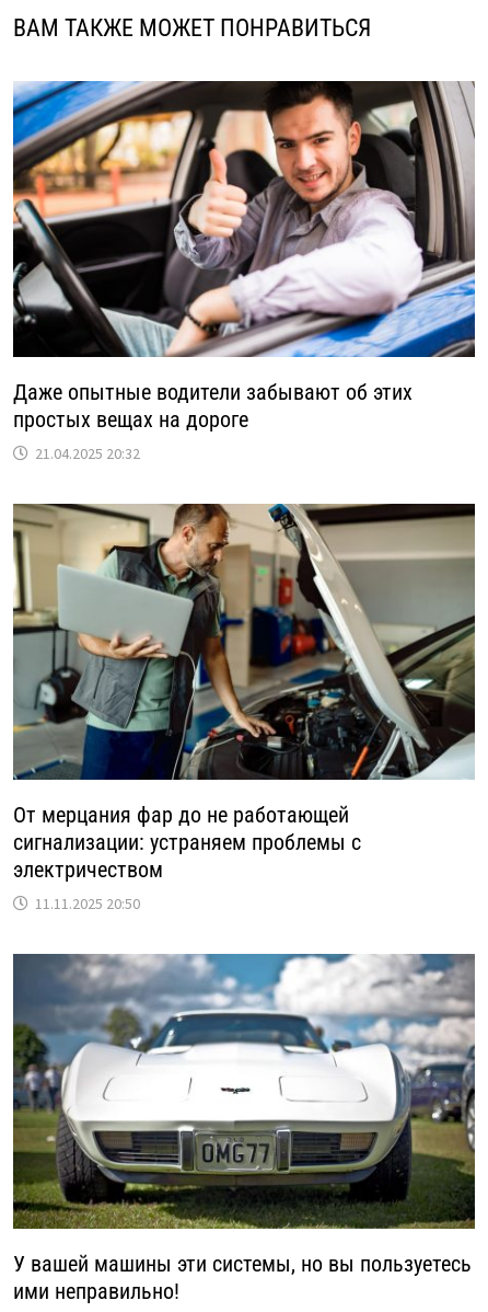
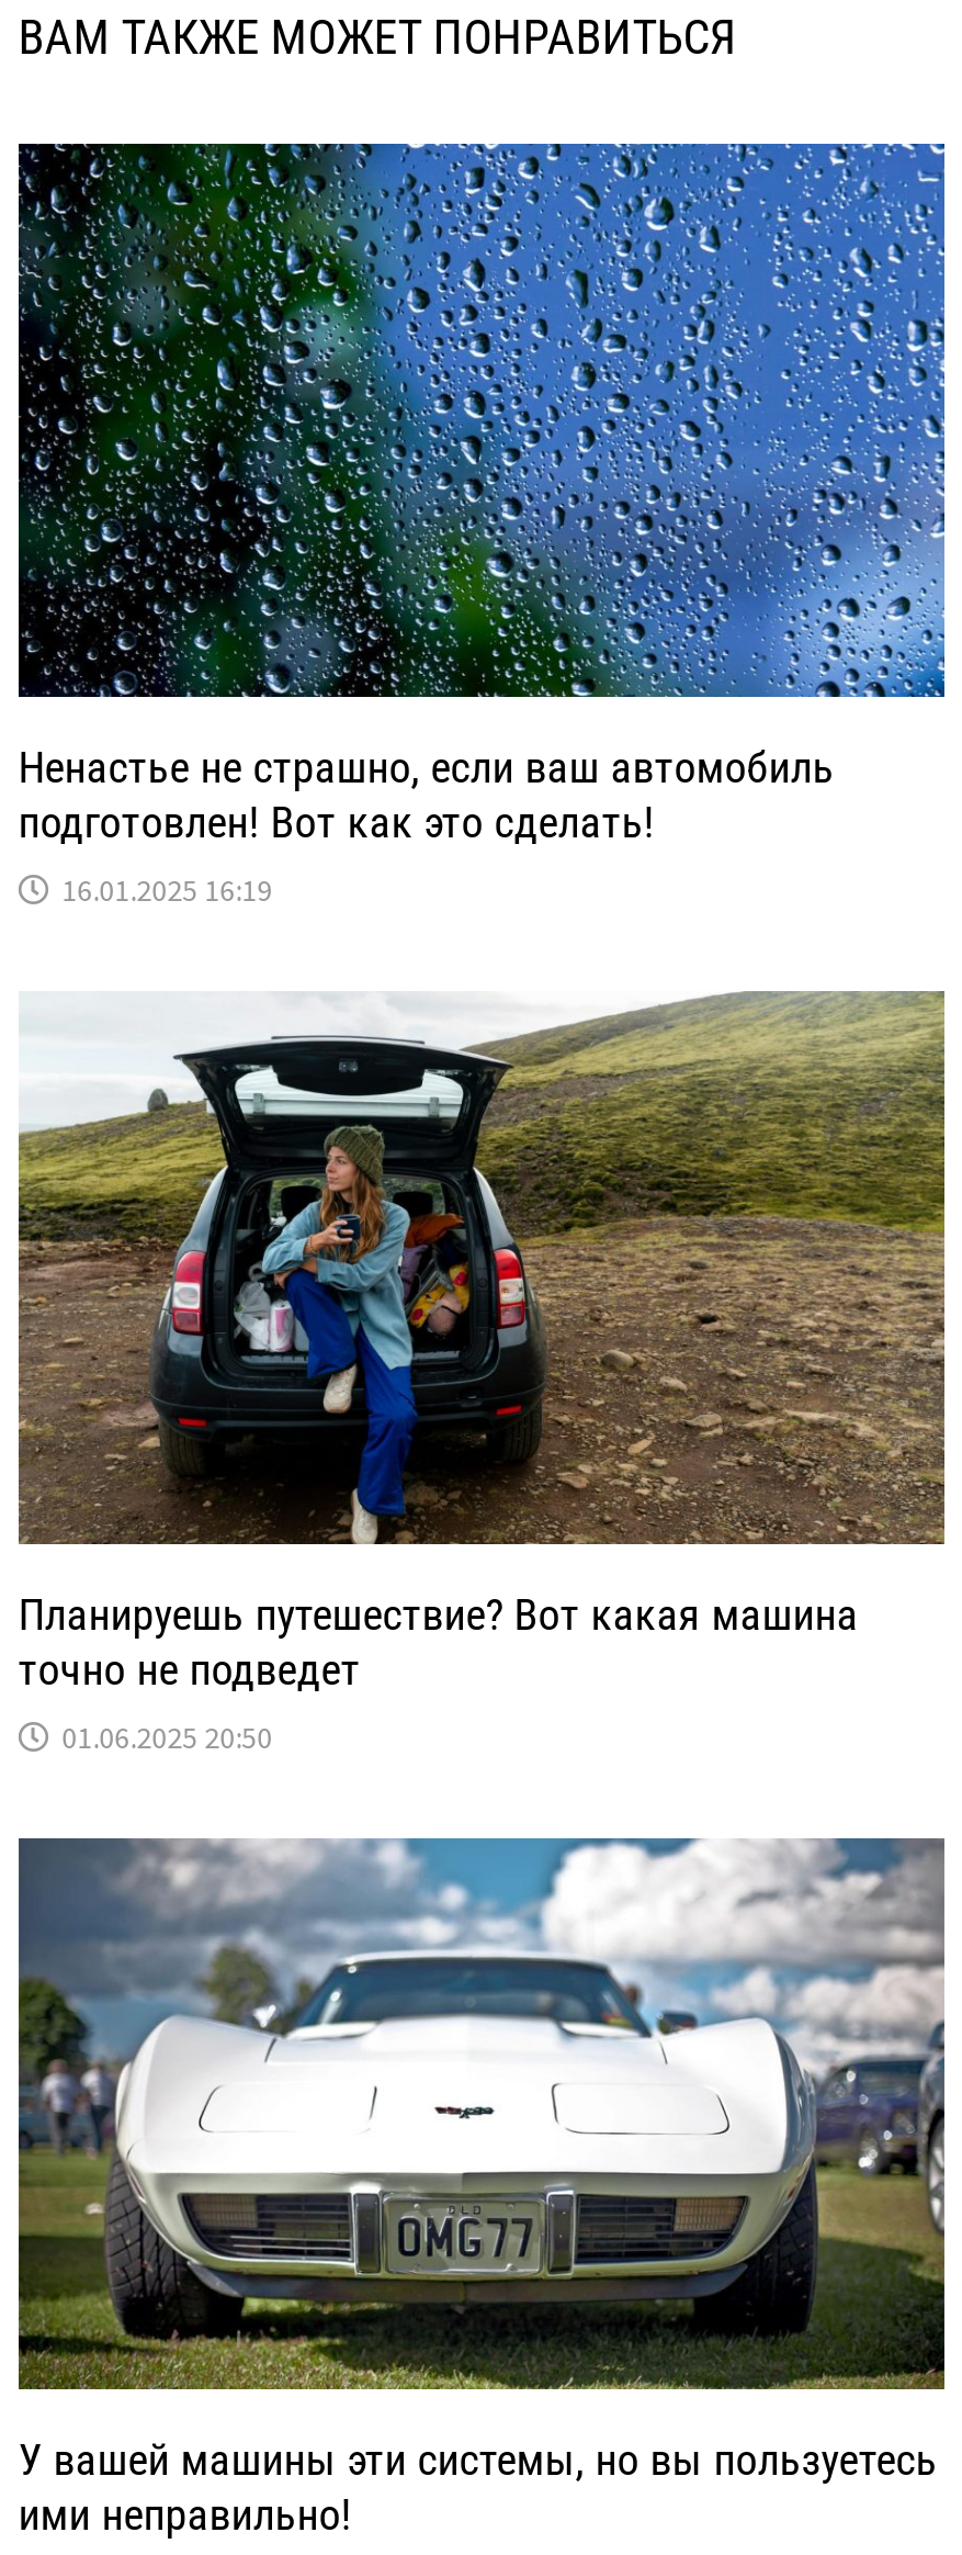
[12,80,476,463] [image] | Даже опытные водители забывают об этих | простых вещах на дороге | 21.04.2025 20:32 -> [16,142,947,910] [image] | Ненастье не страшно, если ваш автомобиль | подготовлен! Вот как это сделать! | 16.01.2025 16:19
[12,503,476,913] [image] | От мерцания фар до не работающей | сигнализации: устраняем проблемы с | электричеством | 11.11.2025 20:50 -> [18,991,947,1756] [image] | Планируешь путешествие? Вот какая машина | точно не подведет | 01.06.2025 20:50

